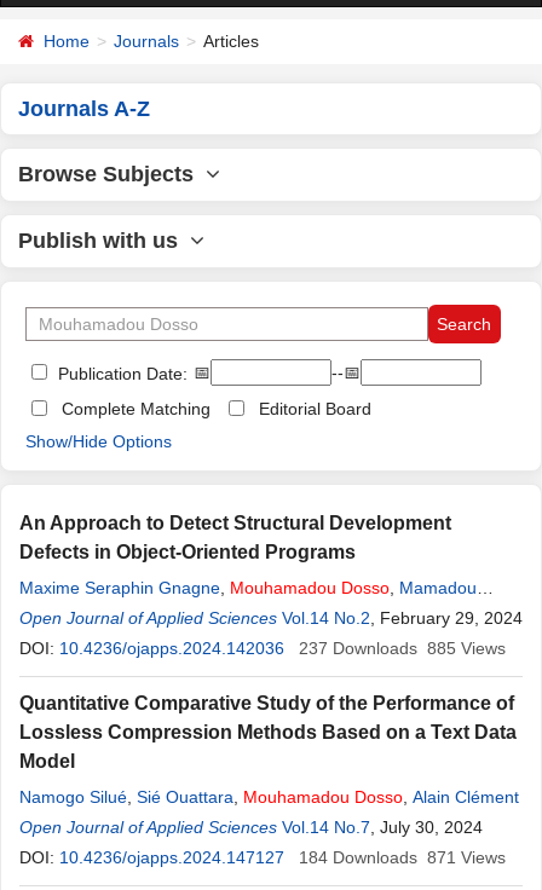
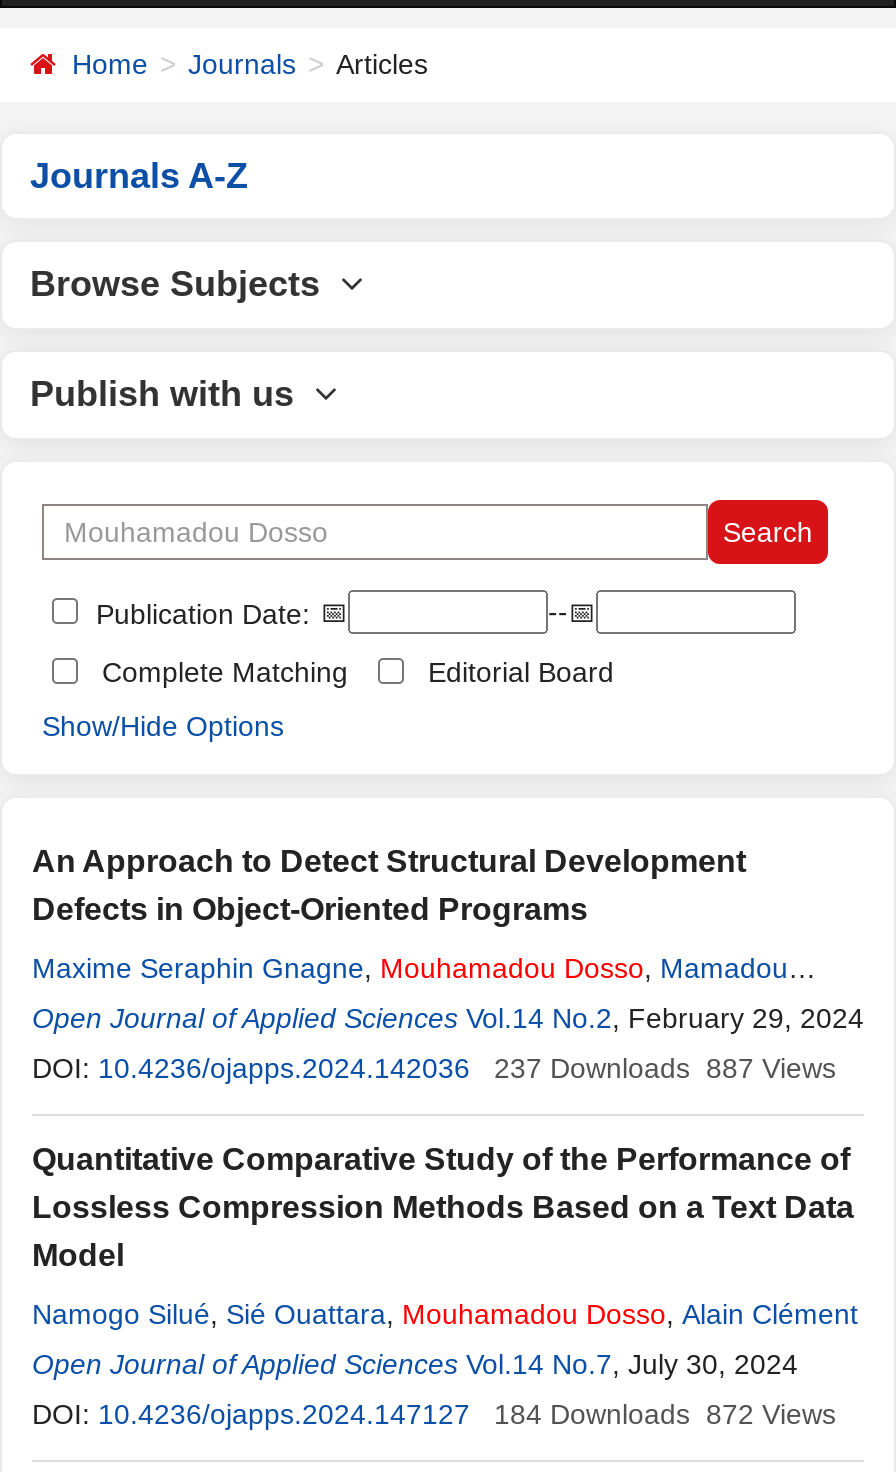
[299,638,506,658] 237 Downloads 885 Views -> [494,1052,836,1084] 237 Downloads 887 Views
[299,848,506,867] 184 Downloads 871 Views -> [494,1398,836,1430] 184 Downloads 872 Views

